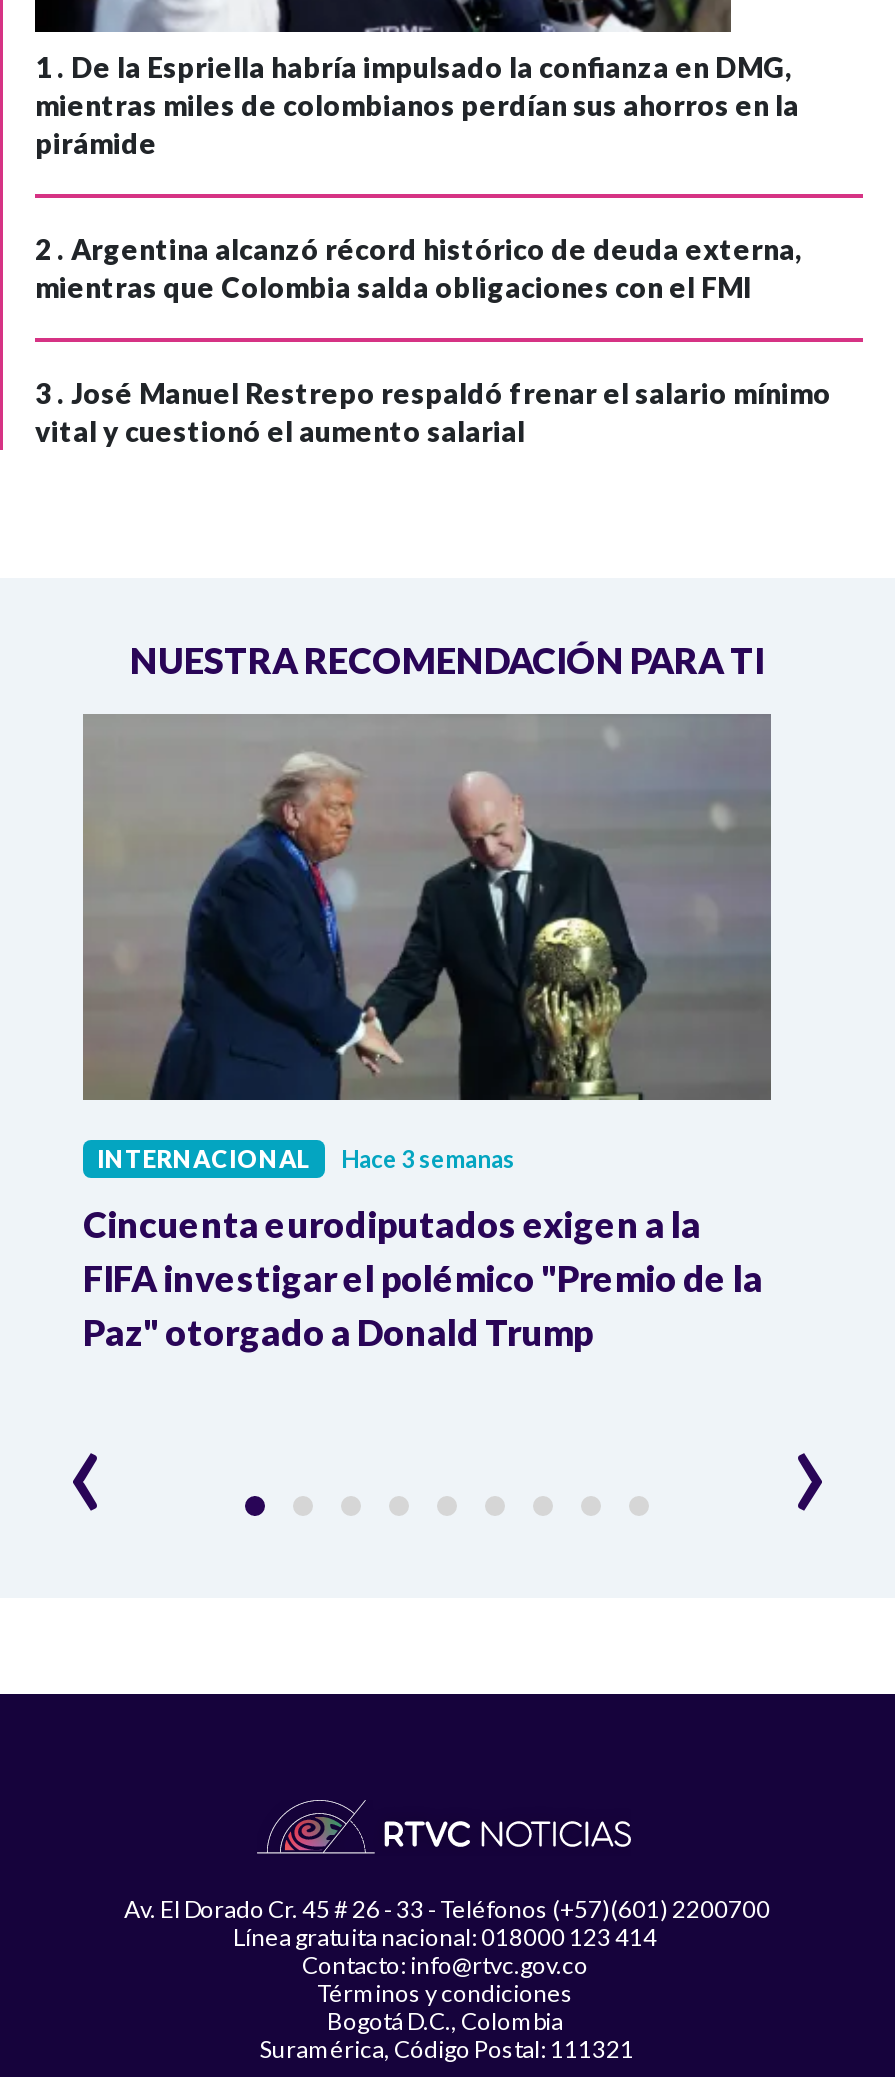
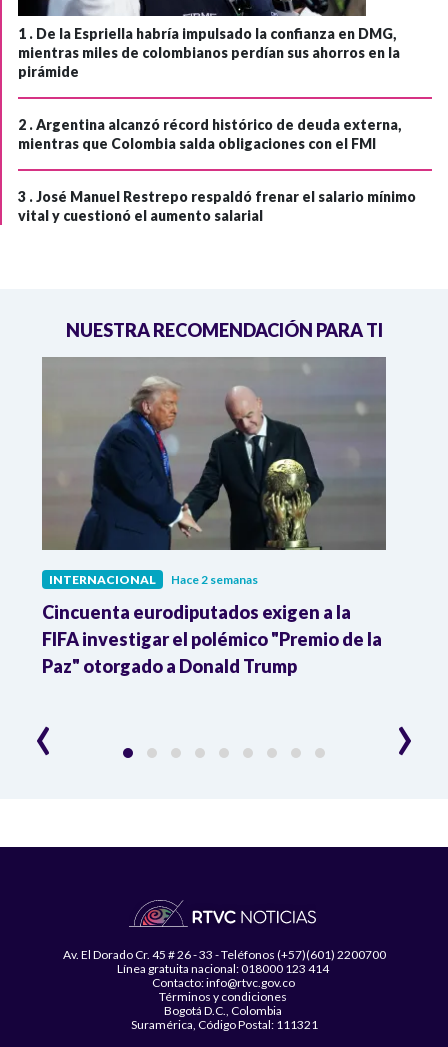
[97,1143,515,1173] INTERNACIONAL Hace 3 semanas -> [49,572,258,587] INTERNACIONAL Hace 2 semanas

